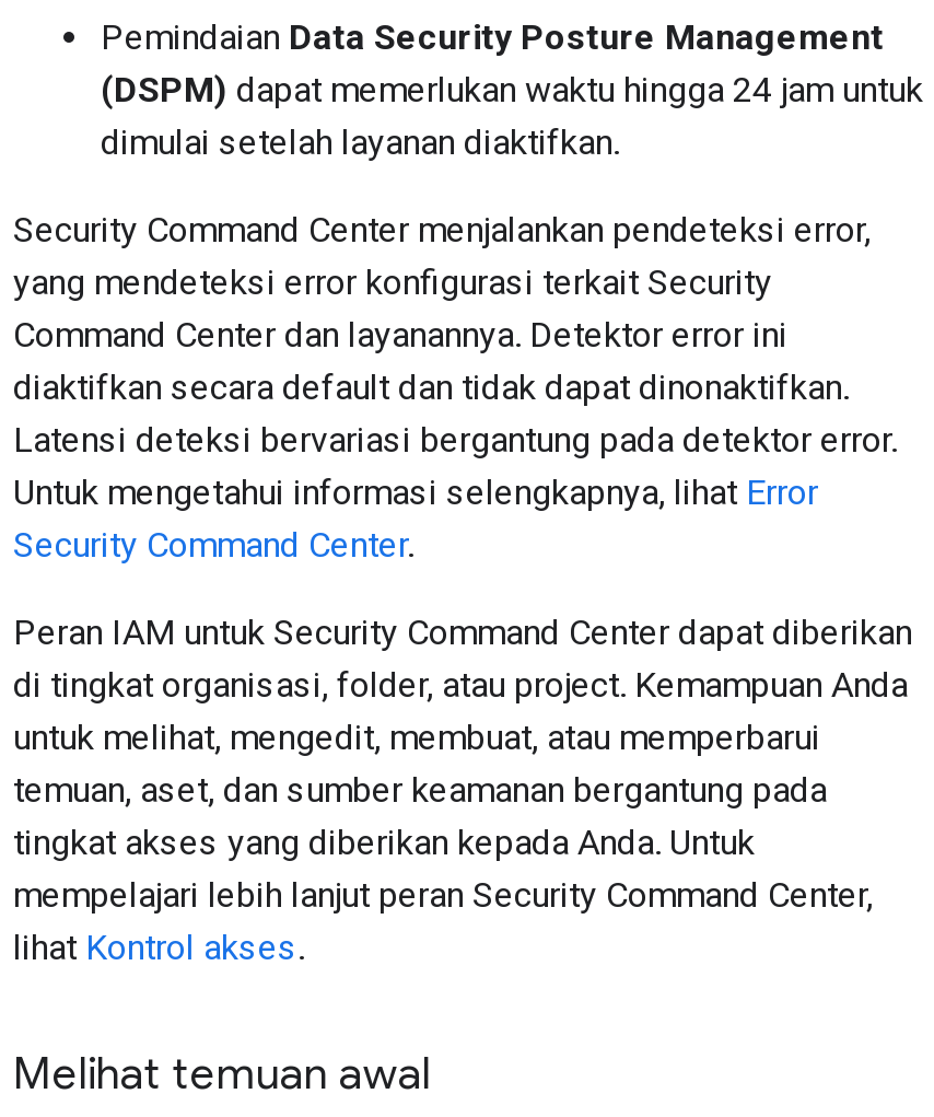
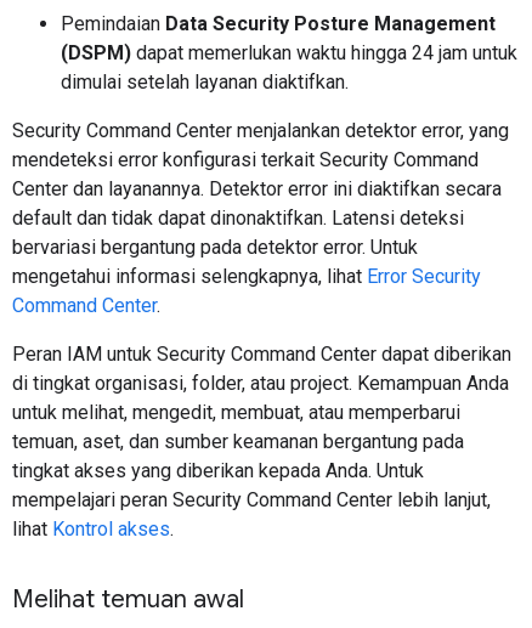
[13,209,897,566] Security Command Center menjalankan pendeteksi error, | yang mendeteksi error konfigurasi terkait Security | Command Center dan layanannya. Detektor error ini | diaktifkan secara default dan tidak dapat dinonaktifkan. | Latensi deteksi bervariasi bergantung pada detektor error. | Untuk mengetahui informasi selengkapnya, lihat Error | Security Command Center. -> [12,119,509,317] Security Command Center menjalankan detektor error, yang | mendeteksi error konfigurasi terkait Security Command | Center dan layanannya. Detektor error ini diaktifkan secara | default dan tidak dapat dinonaktifkan. Latensi deteksi | bervariasi bergantung pada detektor error. Untuk | mengetahui informasi selengkapnya, lihat Error Security | Command Center.
[13,874,873,916] mempelajari lebih lanjut peran Security Command Center, -> [12,488,491,511] mempelajari peran Security Command Center lebih lanjut,

